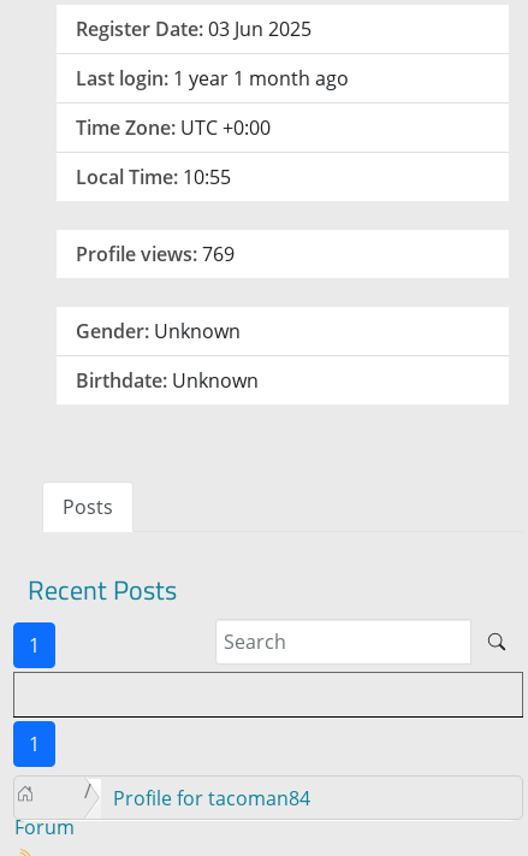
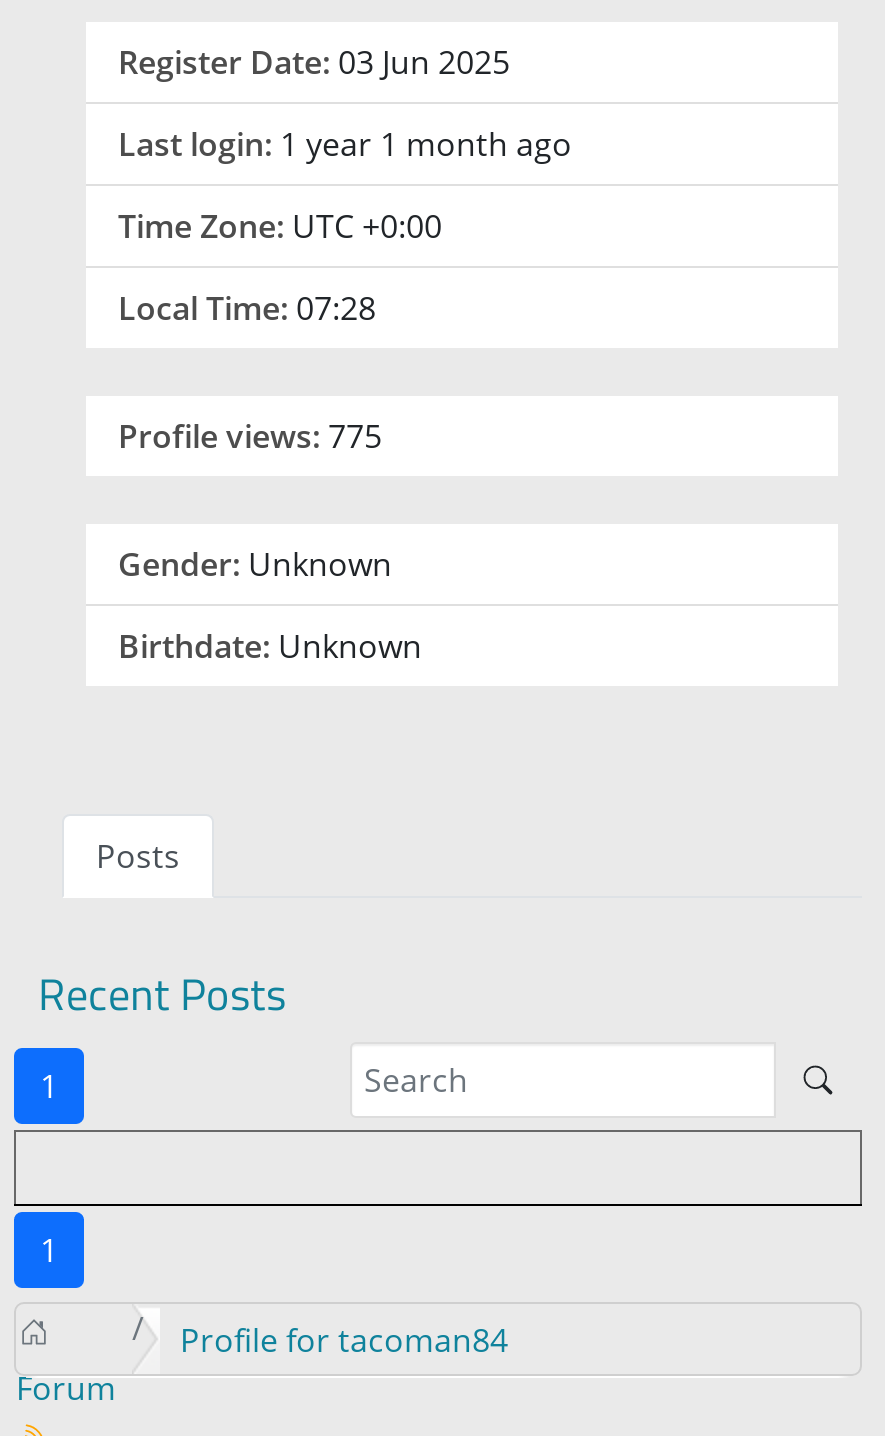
[76,164,231,190] Local Time: 10:55 -> [118,286,376,330] Local Time: 07:28
[76,241,235,268] Profile views: 769 -> [118,414,382,458] Profile views: 775

